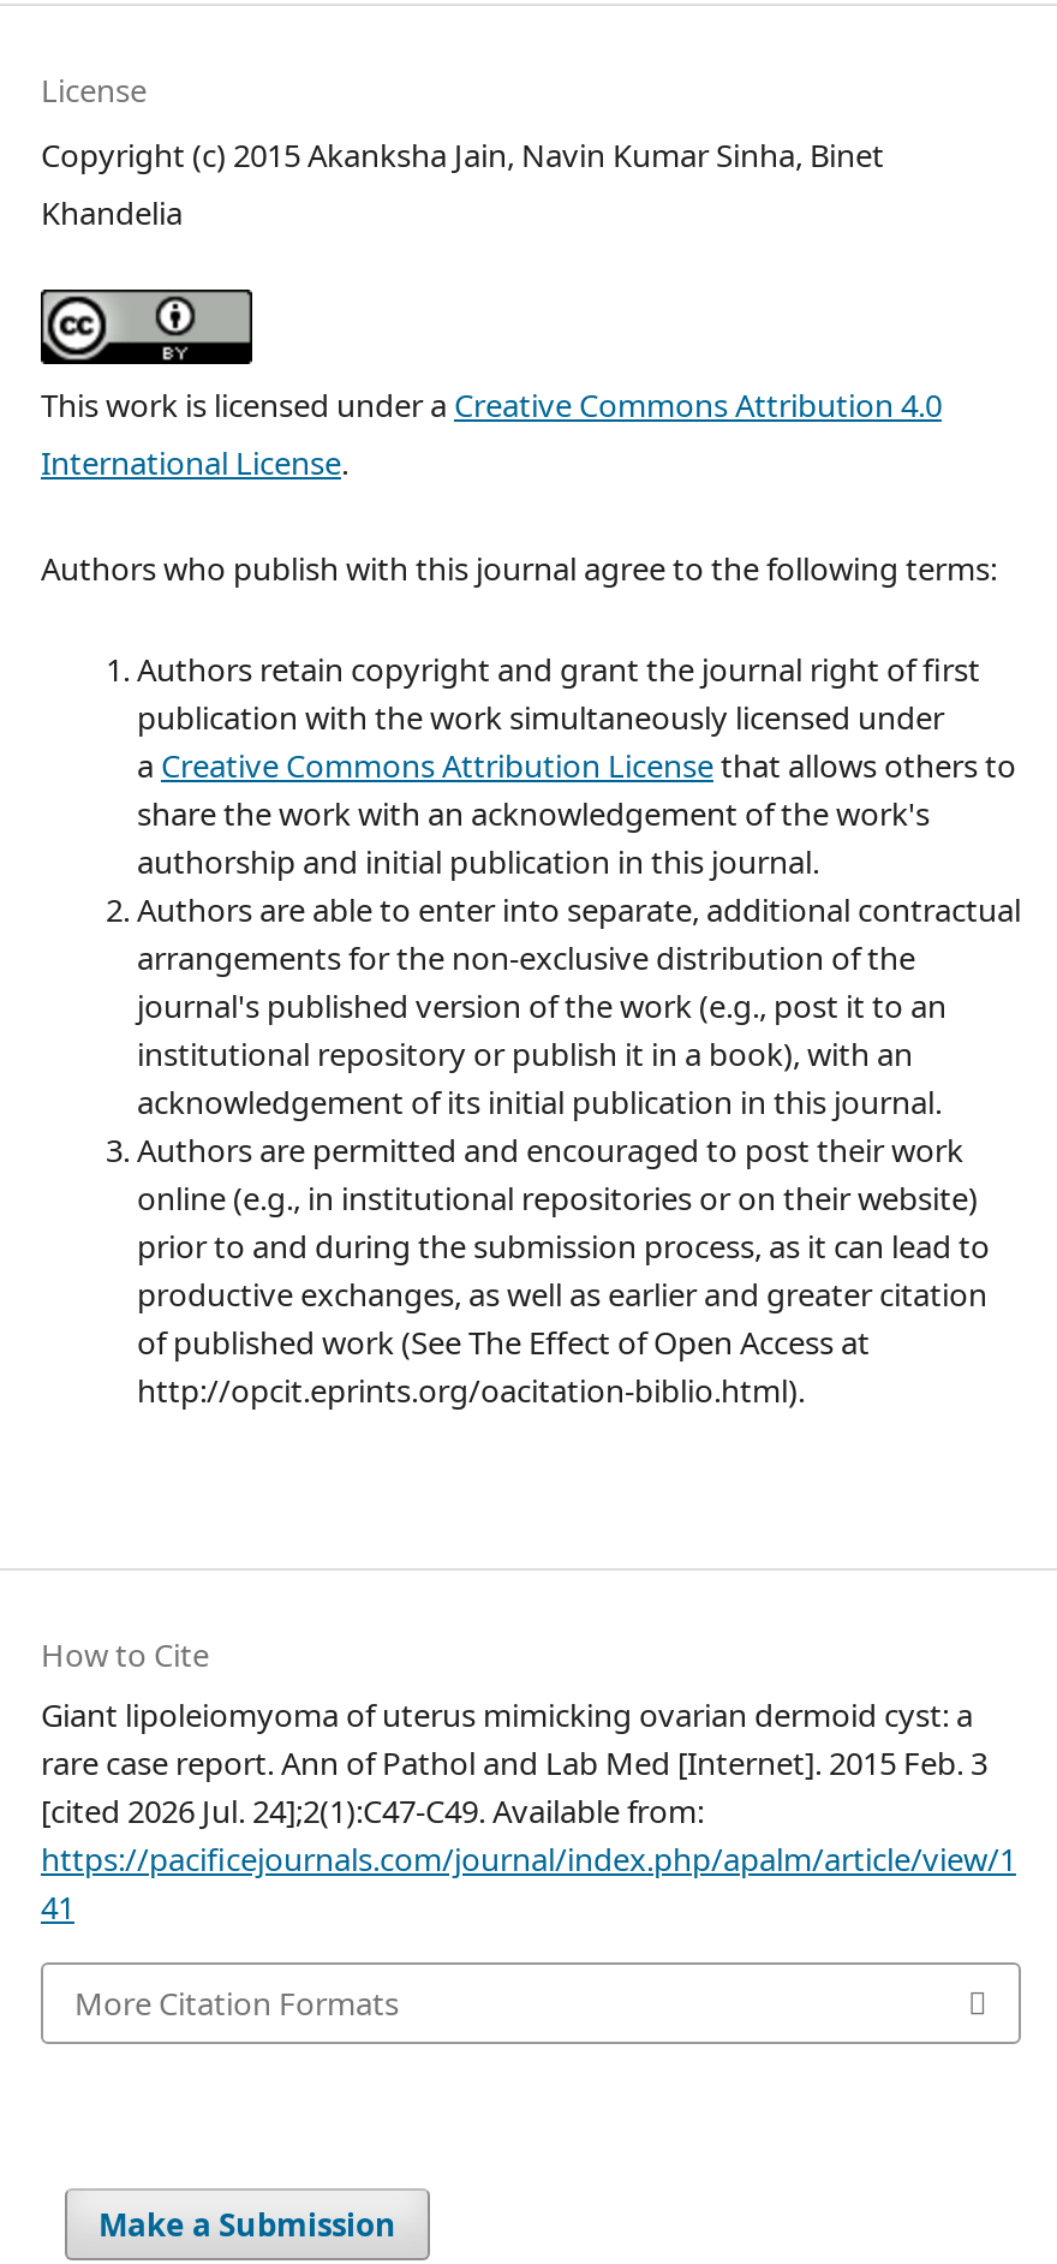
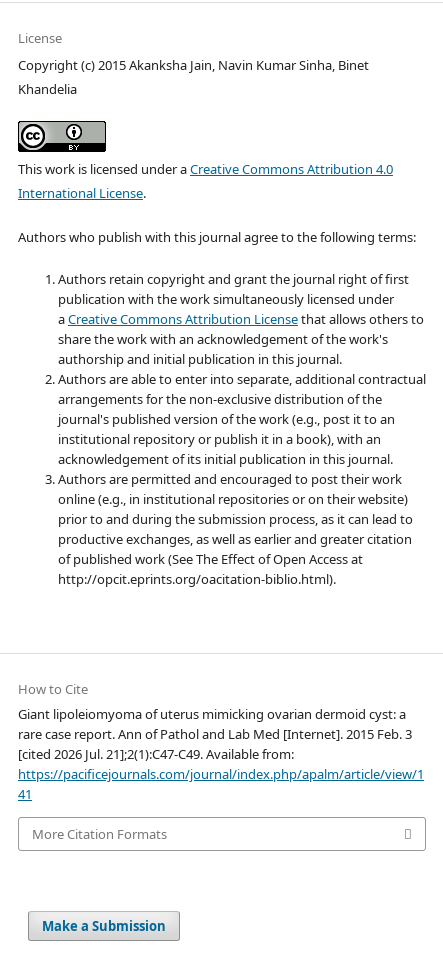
[41,1789,704,1832] [cited 2026 Jul. 24];2(1):C47-C49. Available from: -> [18,745,294,763] [cited 2026 Jul. 21];2(1):C47-C49. Available from:

